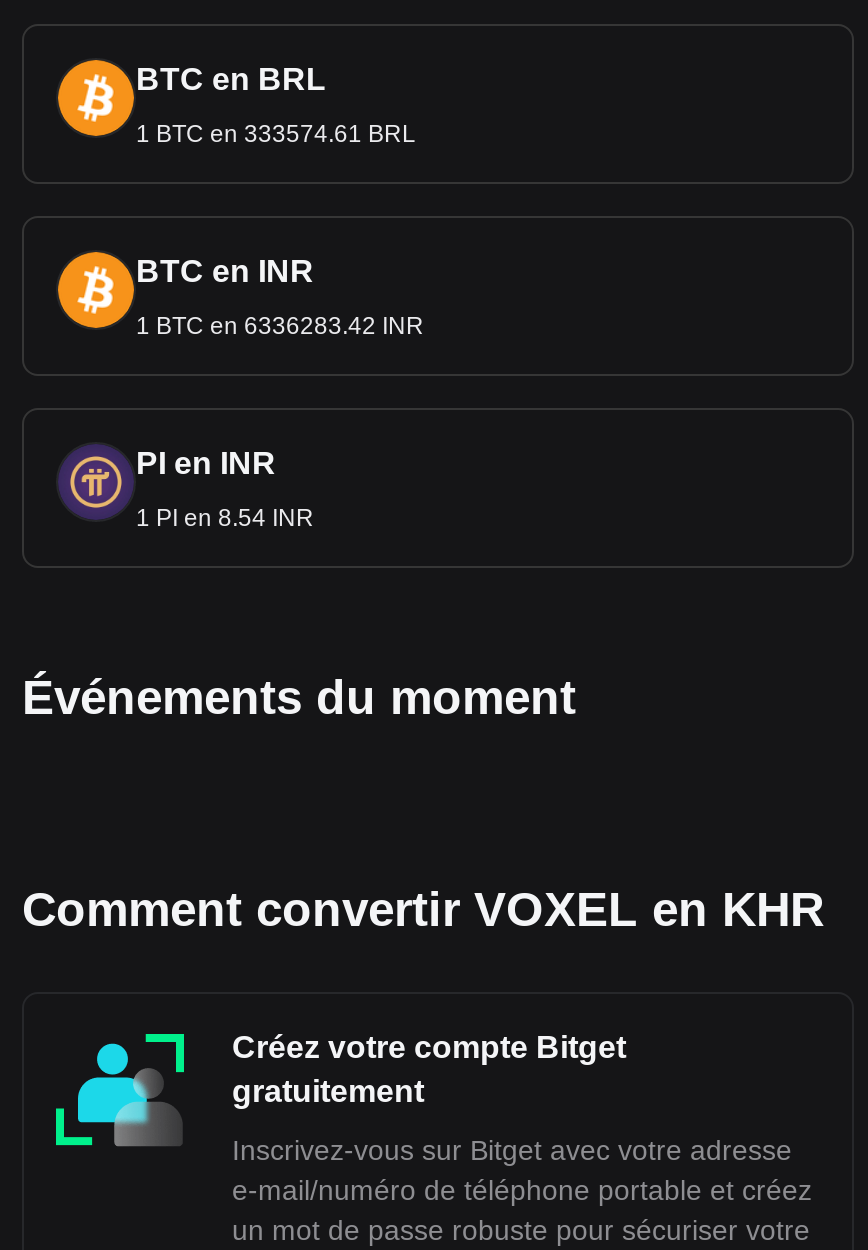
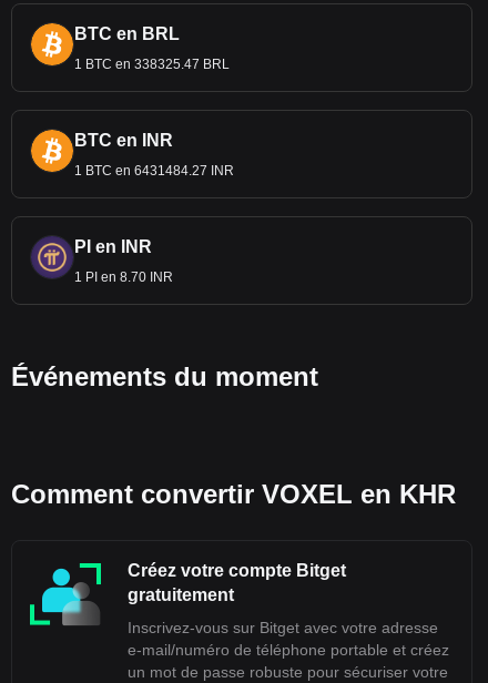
[136,120,416,148] 1 BTC en 333574.61 BRL -> [74,57,230,72] 1 BTC en 338325.47 BRL
[136,312,424,340] 1 BTC en 6336283.42 INR -> [74,163,234,179] 1 BTC en 6431484.27 INR
[136,504,314,532] 1 PI en 8.54 INR -> [74,269,173,285] 1 PI en 8.70 INR

